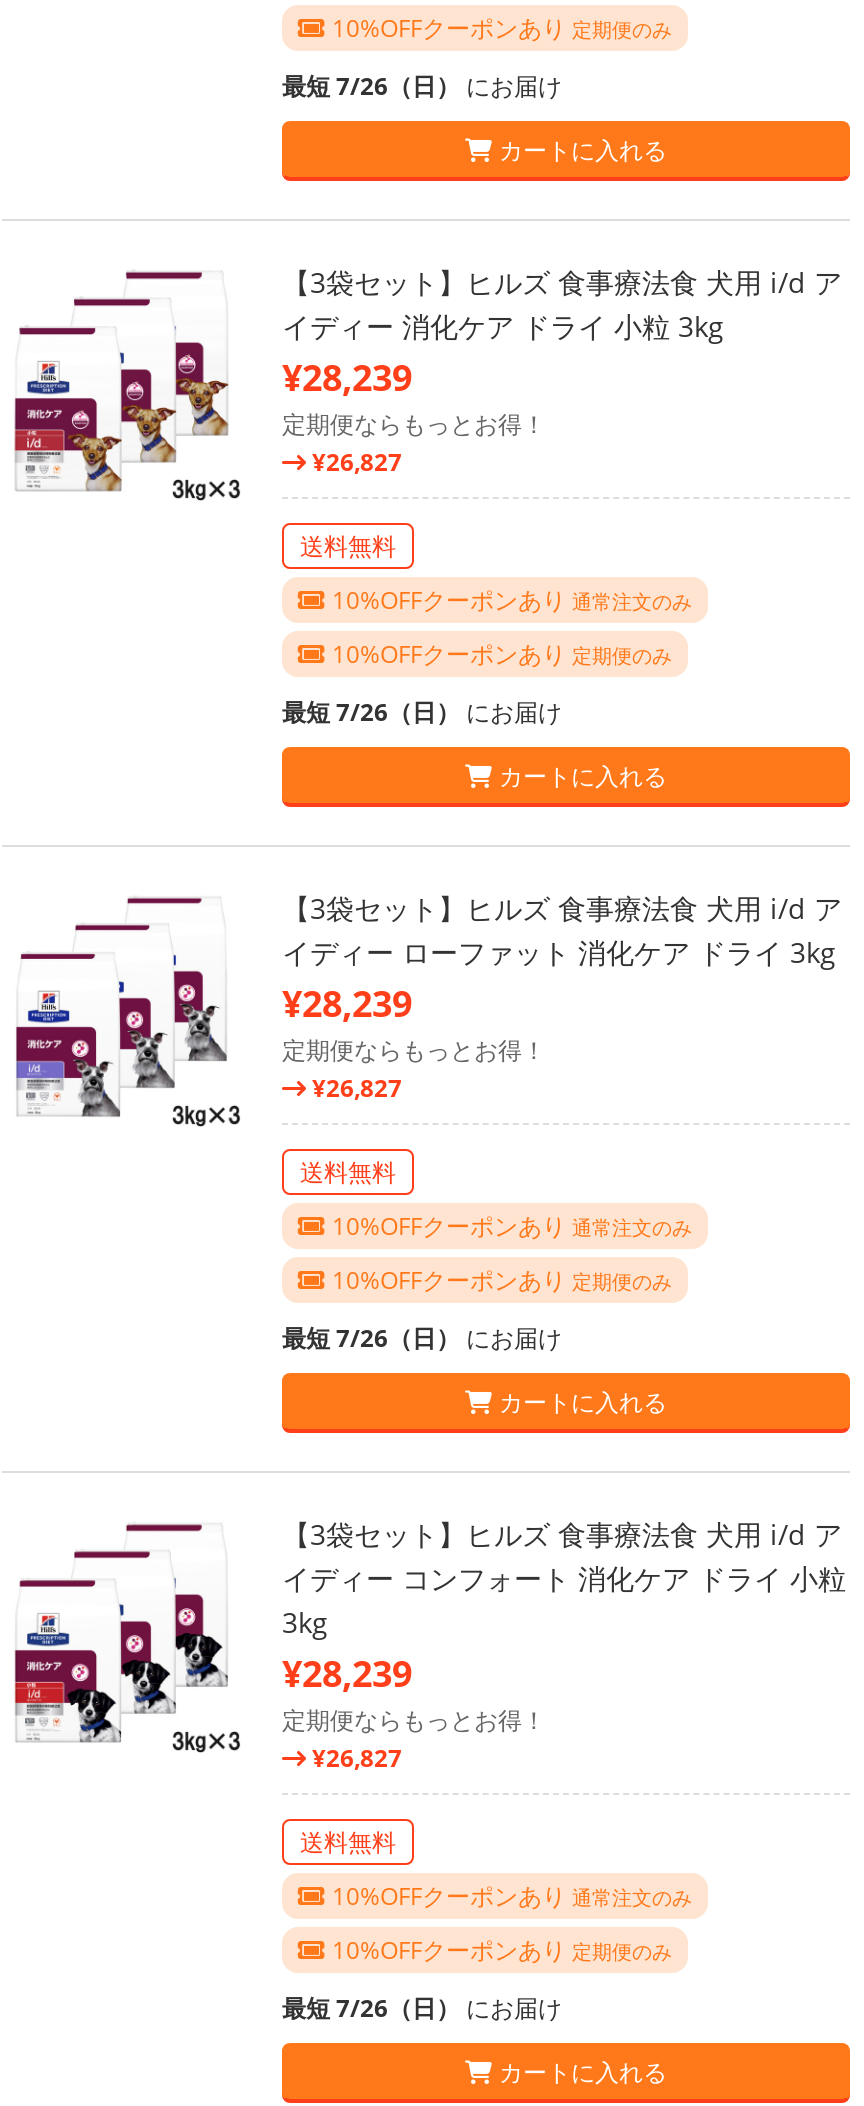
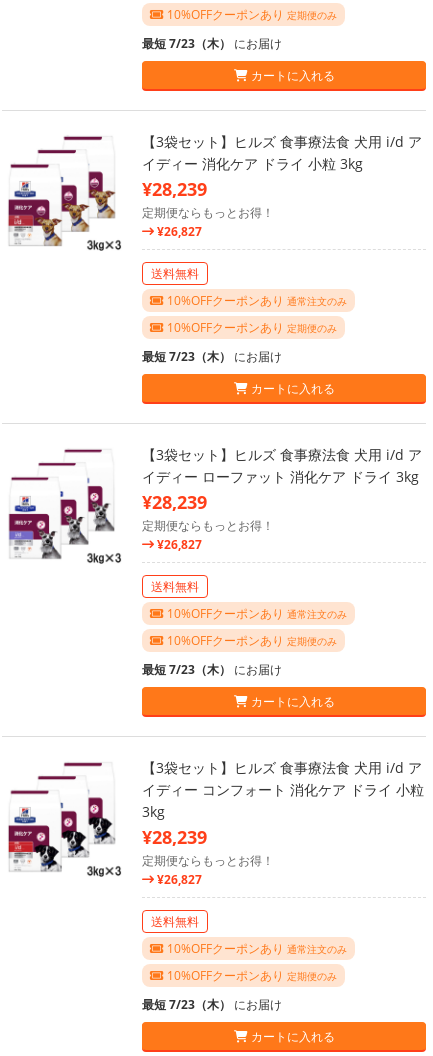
[282,70,562,104] 最短 7/26（日）にお届け -> [142,35,282,52] 最短 7/23（木）にお届け
[282,696,562,730] 最短 7/26（日）にお届け -> [142,348,282,365] 最短 7/23（木）にお届け
[282,1322,562,1356] 最短 7/26（日）にお届け -> [142,661,282,678] 最短 7/23（木）にお届け
[282,1992,562,2026] 最短 7/26（日）にお届け -> [142,996,282,1013] 最短 7/23（木）にお届け

